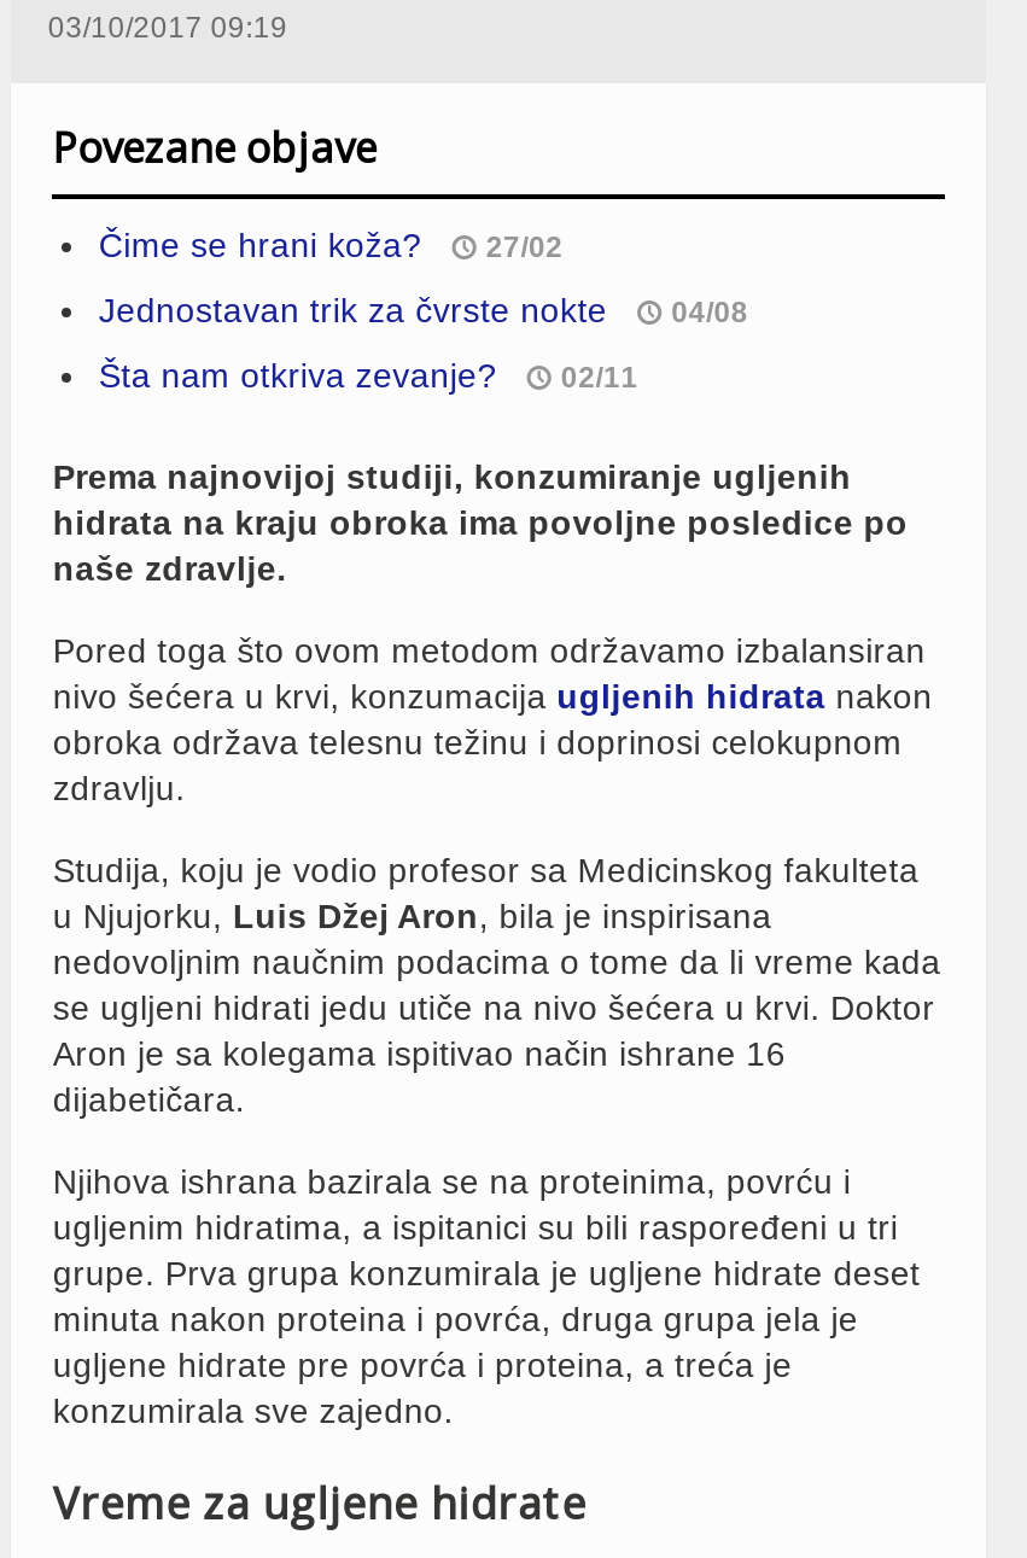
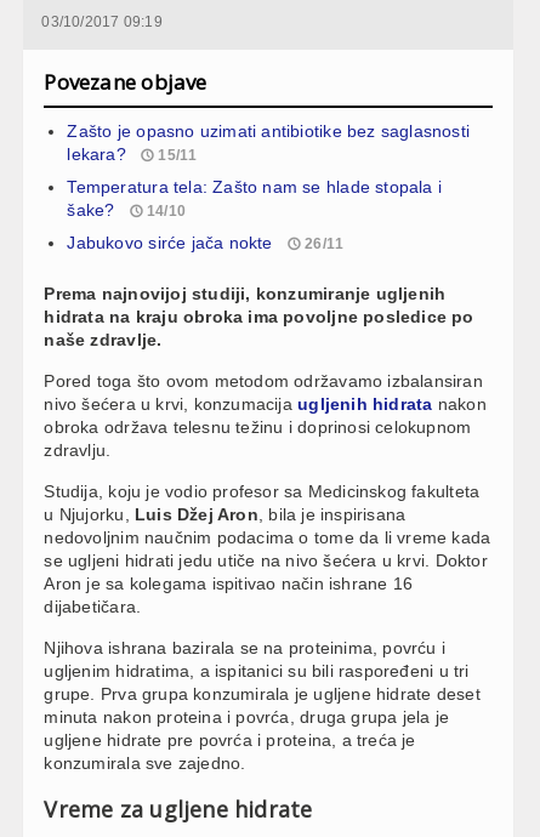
[99,226,563,264] Čime se hrani koža? | 27/02 -> [67,121,470,164] Zašto je opasno uzimati antibiotike bez saglasnosti | lekara? | 15/11
[99,291,748,329] Jednostavan trik za čvrste nokte | 04/08 -> [67,177,442,220] Temperatura tela: Zašto nam se hlade stopala i | šake? | 14/10
[99,356,638,395] Šta nam otkriva zevanje? | 02/11 -> [67,233,344,252] Jabukovo sirće jača nokte | 26/11

